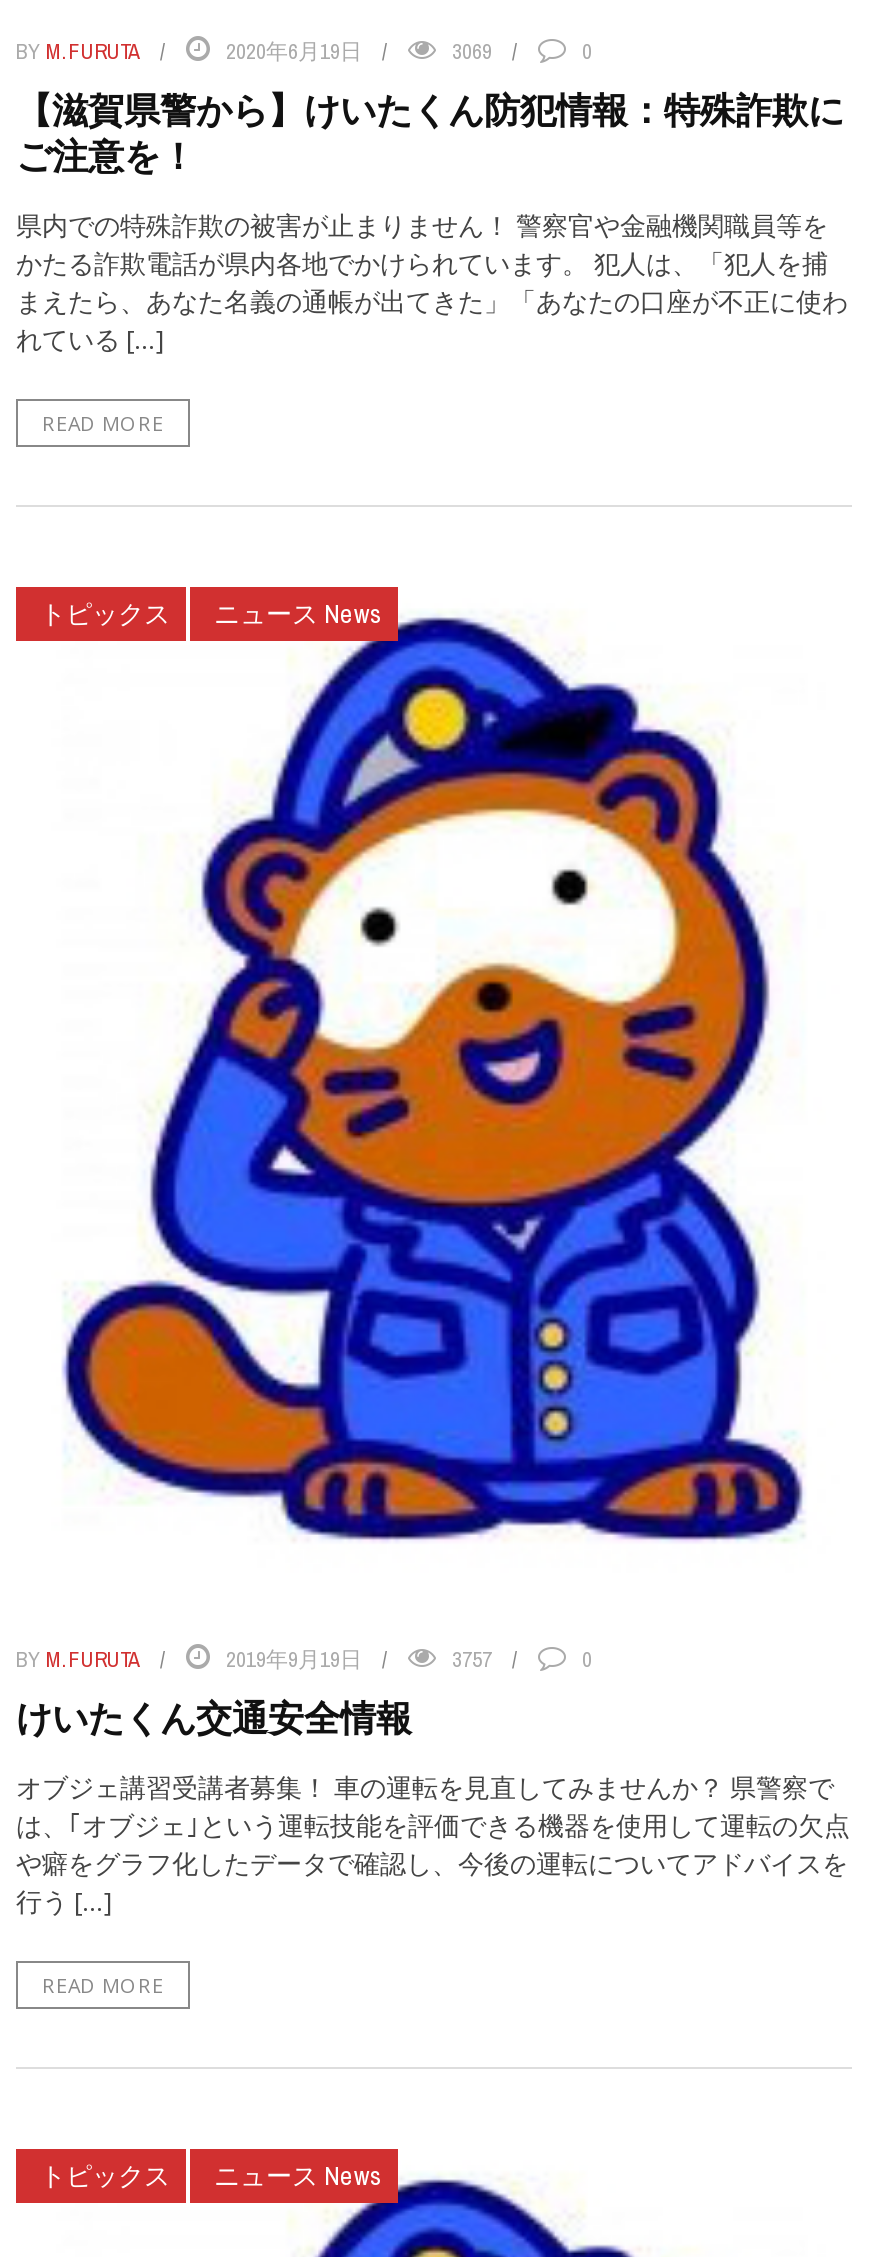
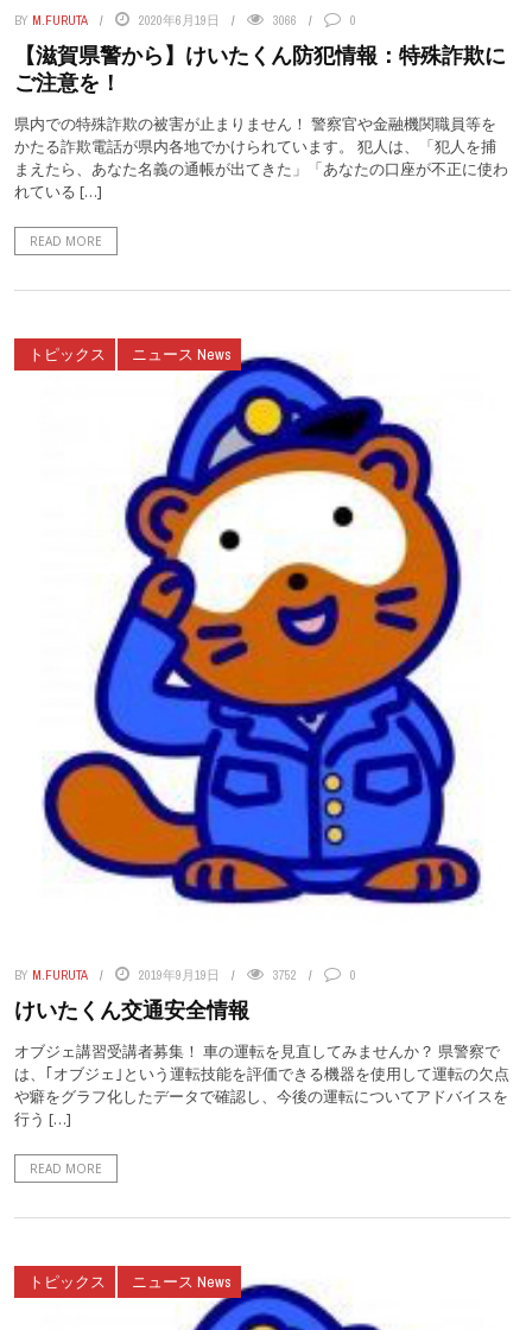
[452,36,492,64] 3069 -> [273,12,297,28] 3066
[452,1646,492,1674] 3757 -> [273,967,297,984] 3752

